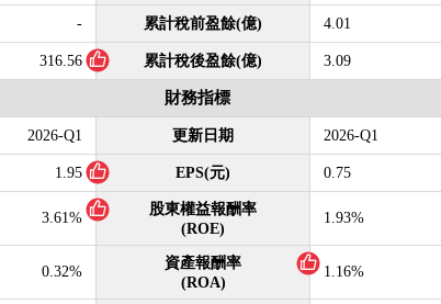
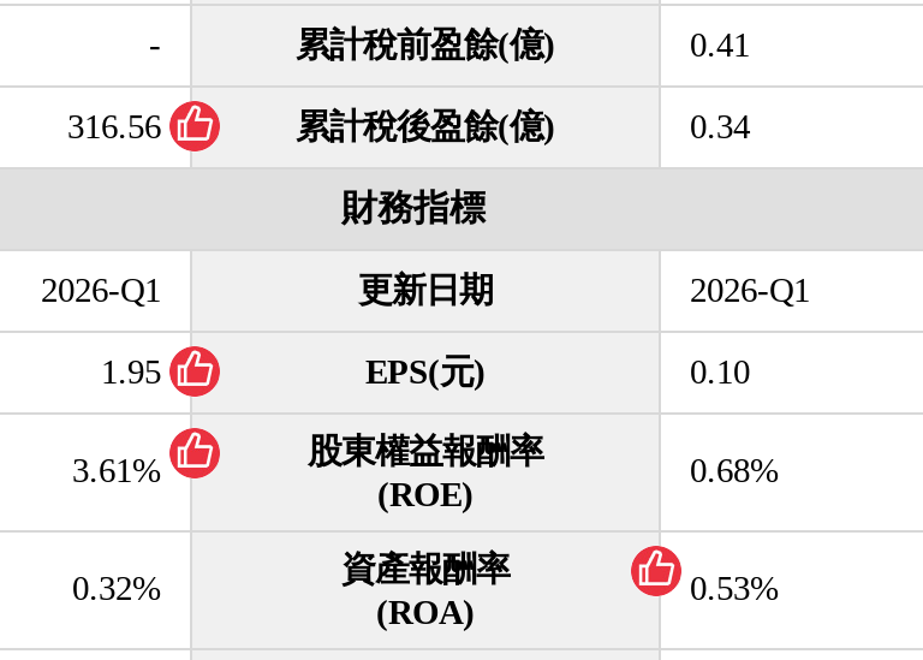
[324,14,351,32] 4.01 -> [690,25,750,64] 0.41
[324,52,351,69] 3.09 -> [690,107,750,145] 0.34
[324,164,351,181] 0.75 -> [690,352,750,391] 0.10
[324,209,364,226] 1.93% -> [690,451,779,489] 0.68%
[324,262,364,280] 1.16% -> [690,569,779,607] 0.53%

